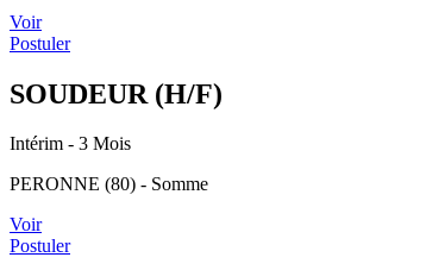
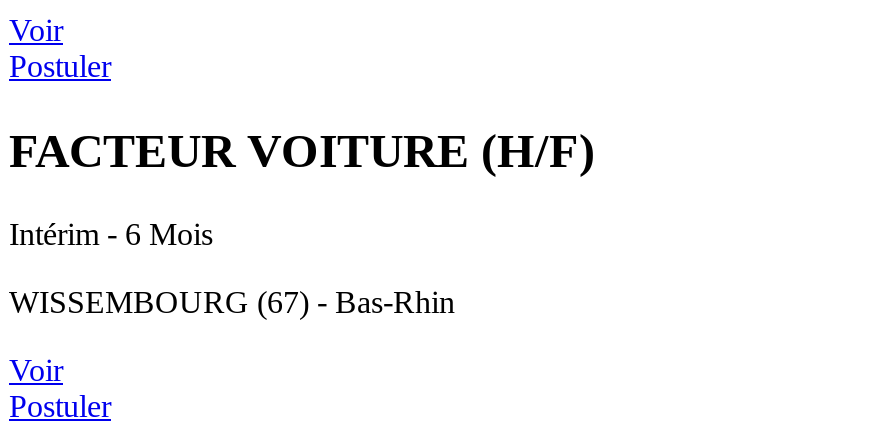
[10,78,223,109] SOUDEUR (H/F) -> [9,124,595,176] FACTEUR VOITURE (H/F)
[10,134,131,154] Intérim - 3 Mois -> [9,218,213,252] Intérim - 6 Mois
[10,174,208,194] PERONNE (80) - Somme -> [9,286,455,320] WISSEMBOURG (67) - Bas-Rhin

